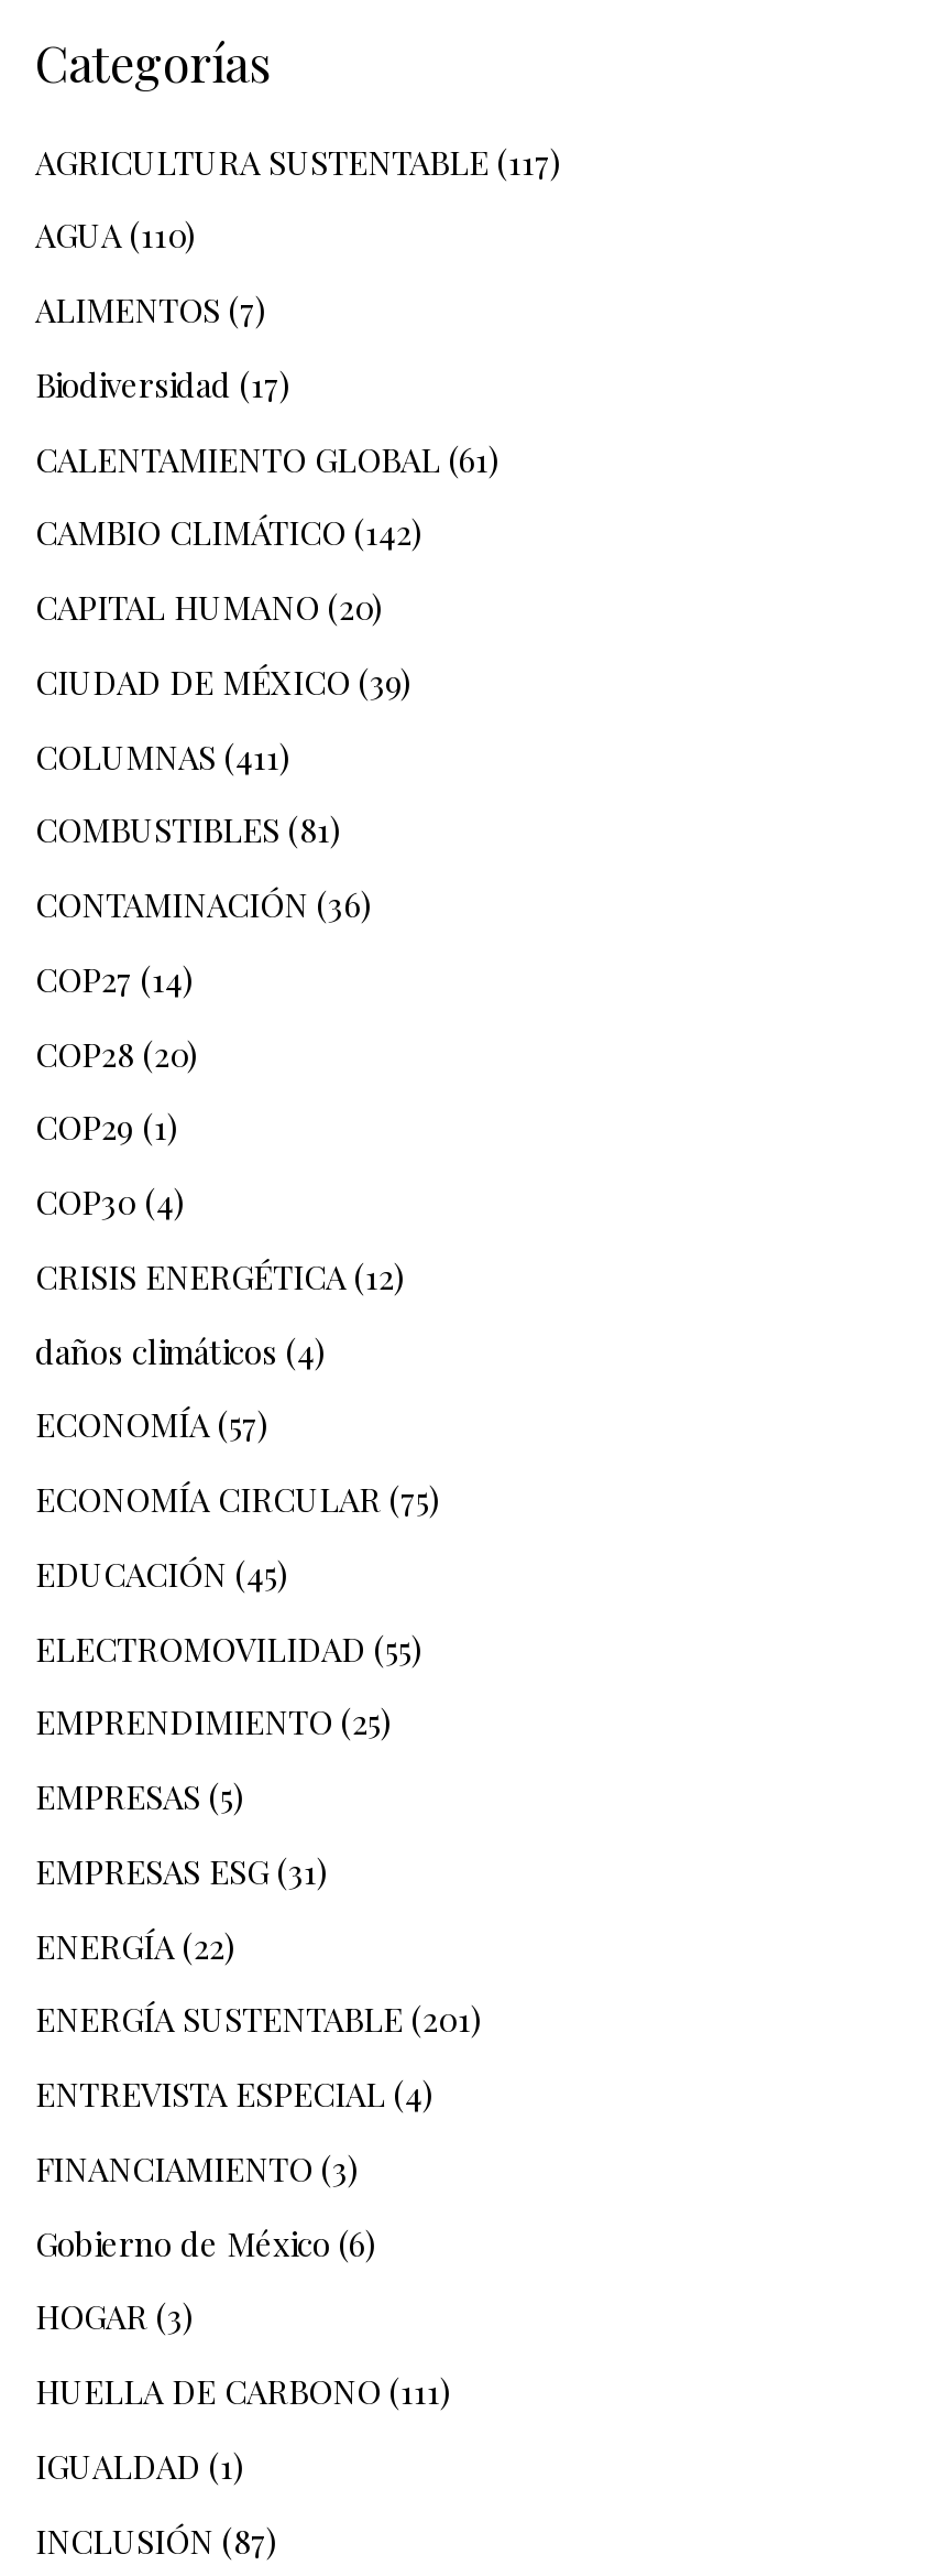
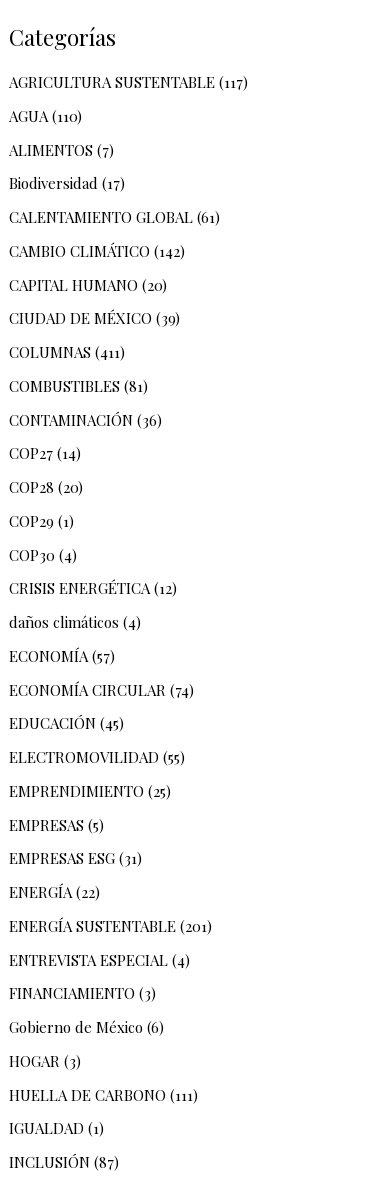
[35,1477,440,1521] ECONOMÍA CIRCULAR (75) -> [9,680,194,700] ECONOMÍA CIRCULAR (74)

